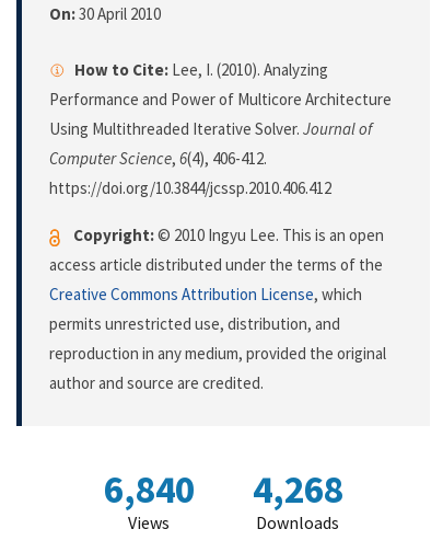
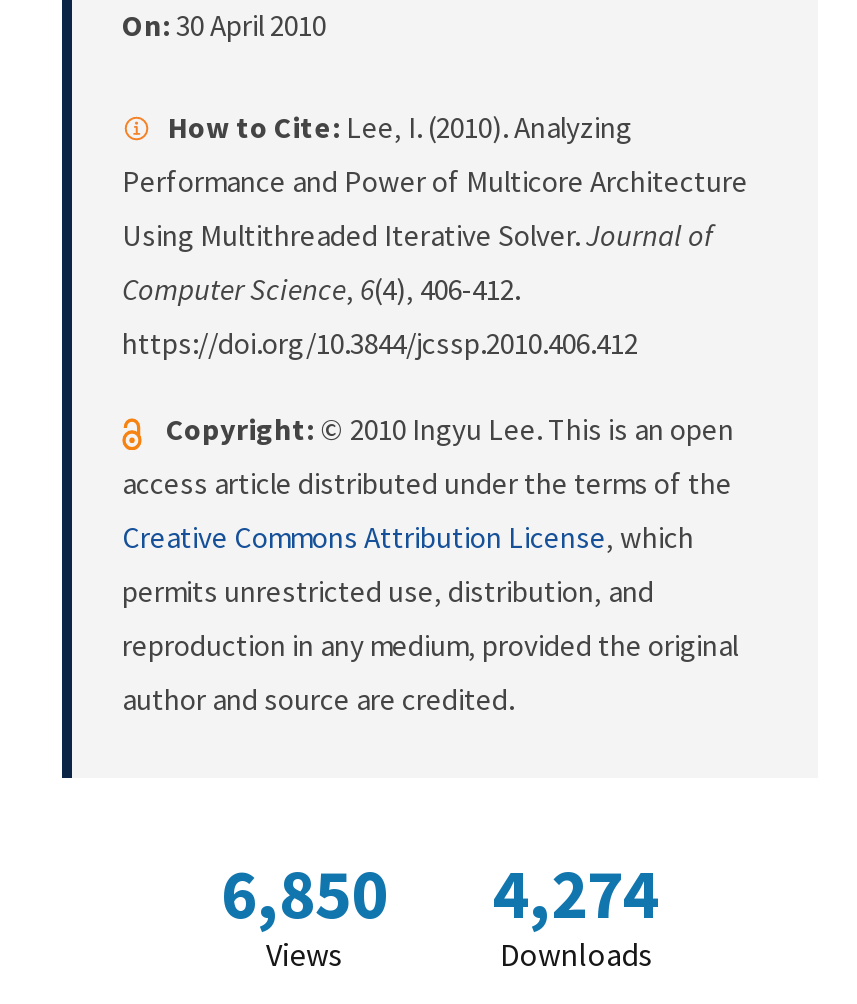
[103,466,194,514] 6,840 -> [221,851,387,939] 6,850
[252,466,343,514] 4,268 -> [493,851,659,939] 4,274

